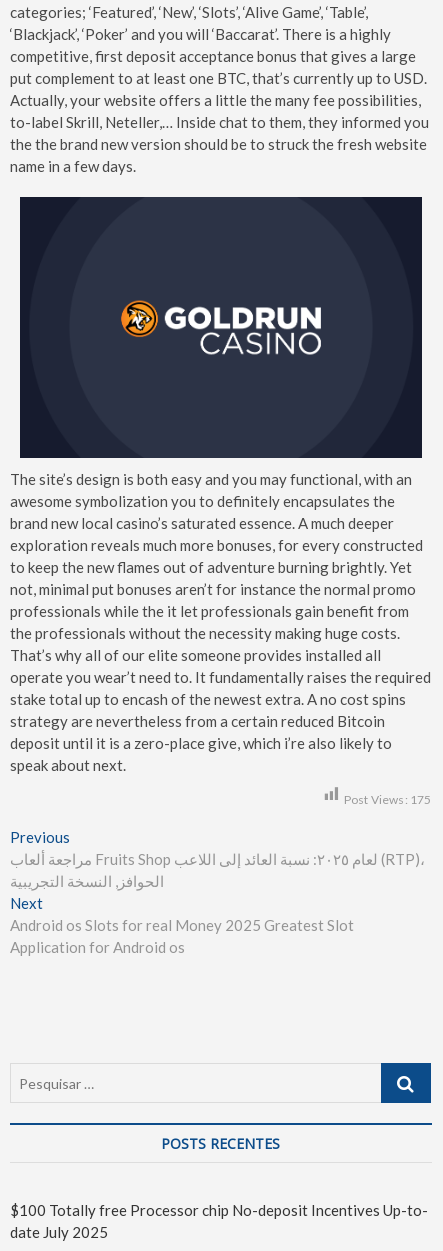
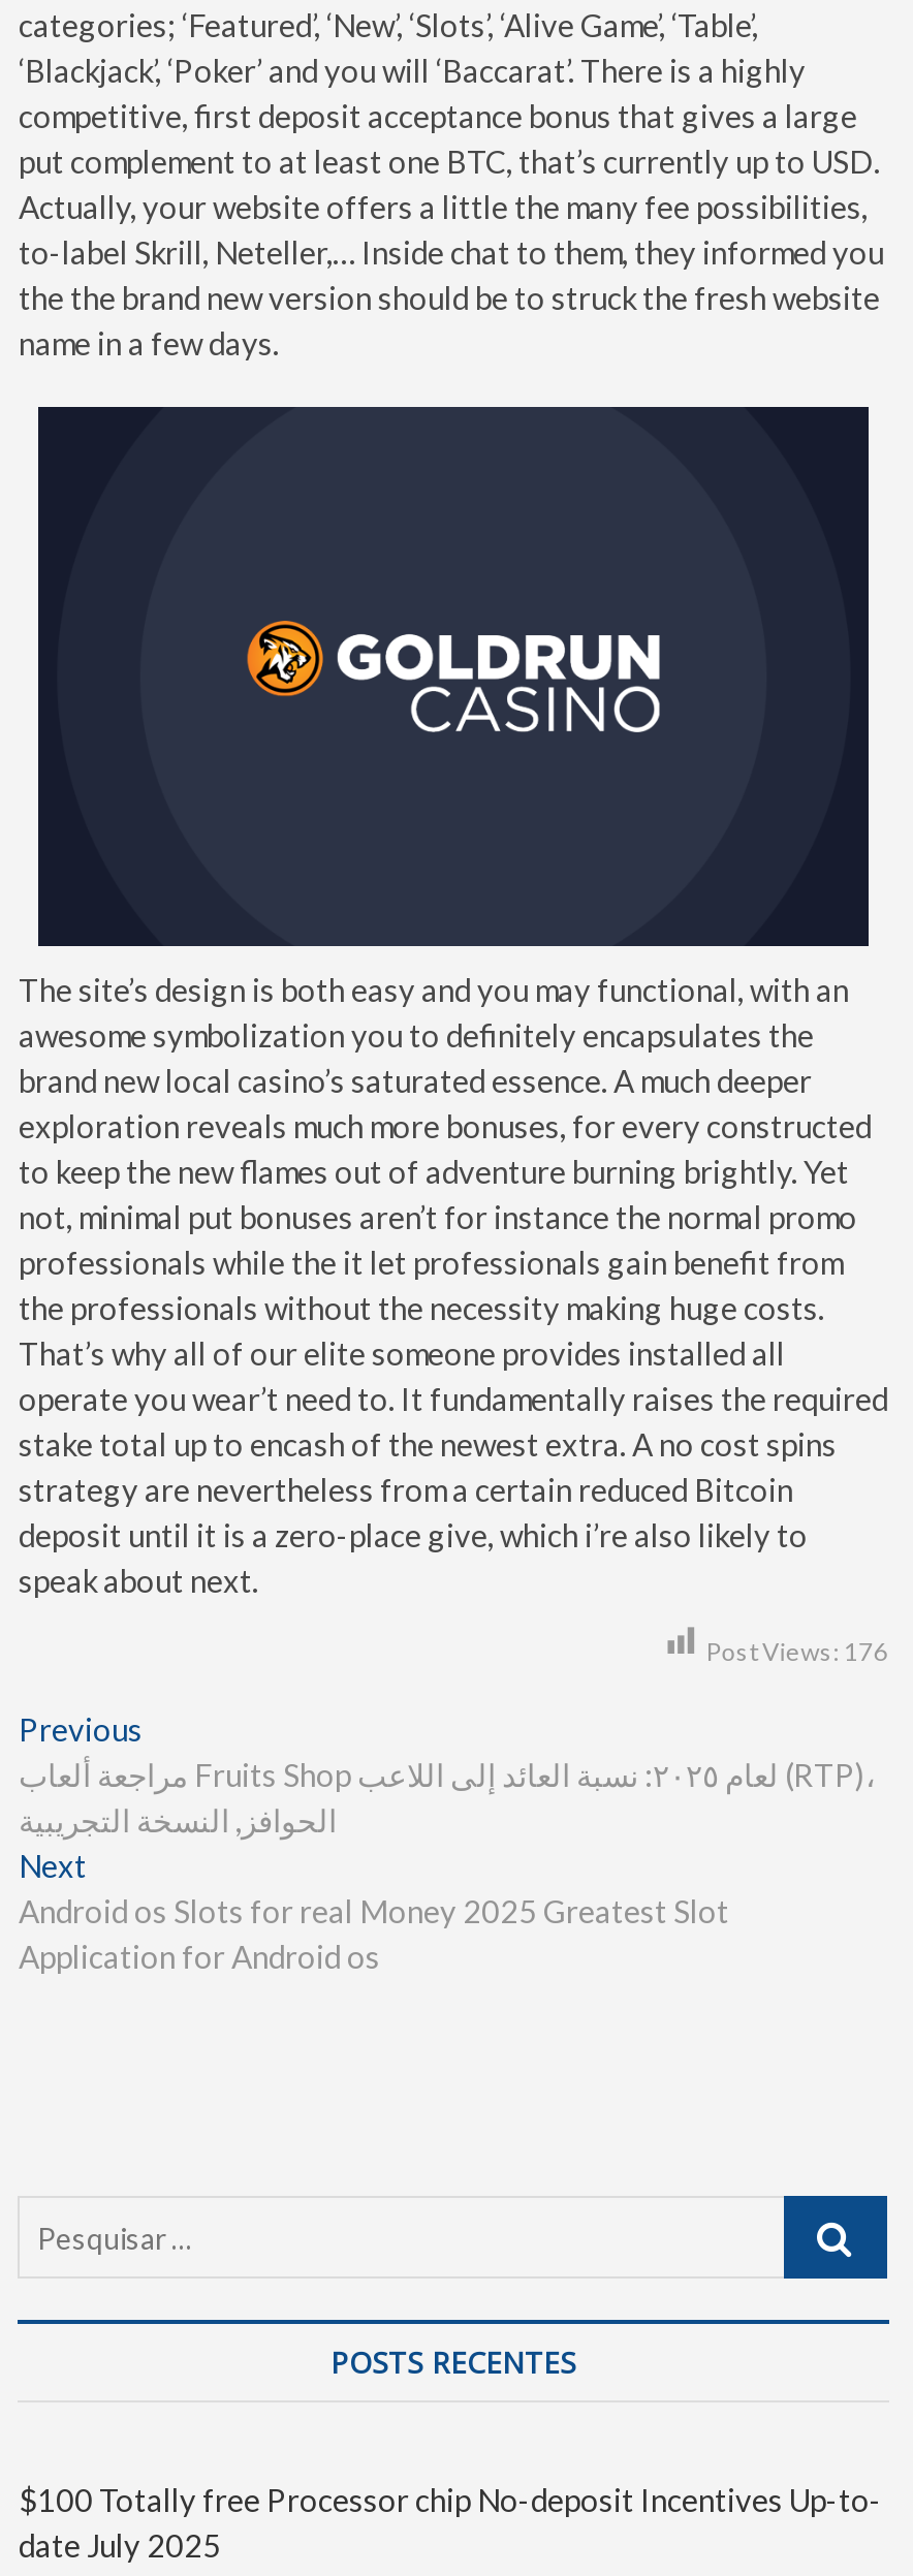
[343,792,431,807] Post Views: 175 -> [706,1636,888,1667] Post Views: 176

